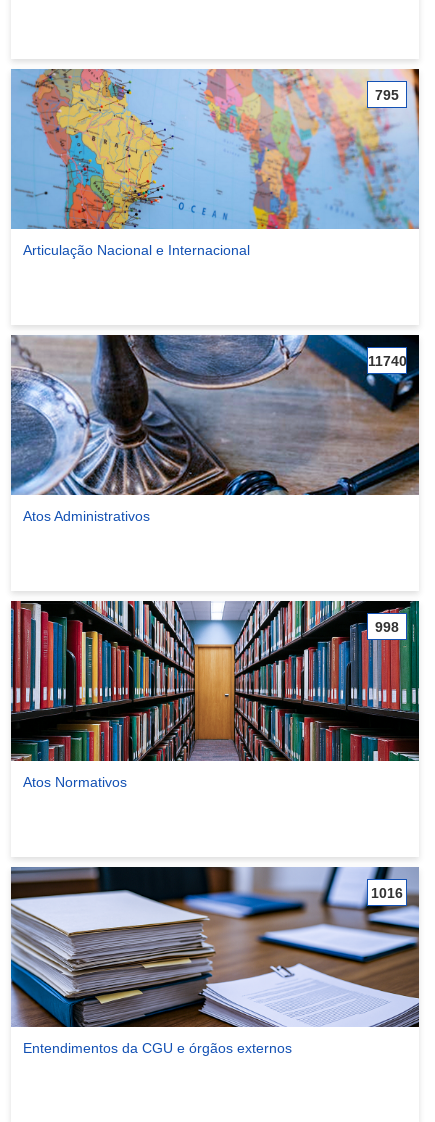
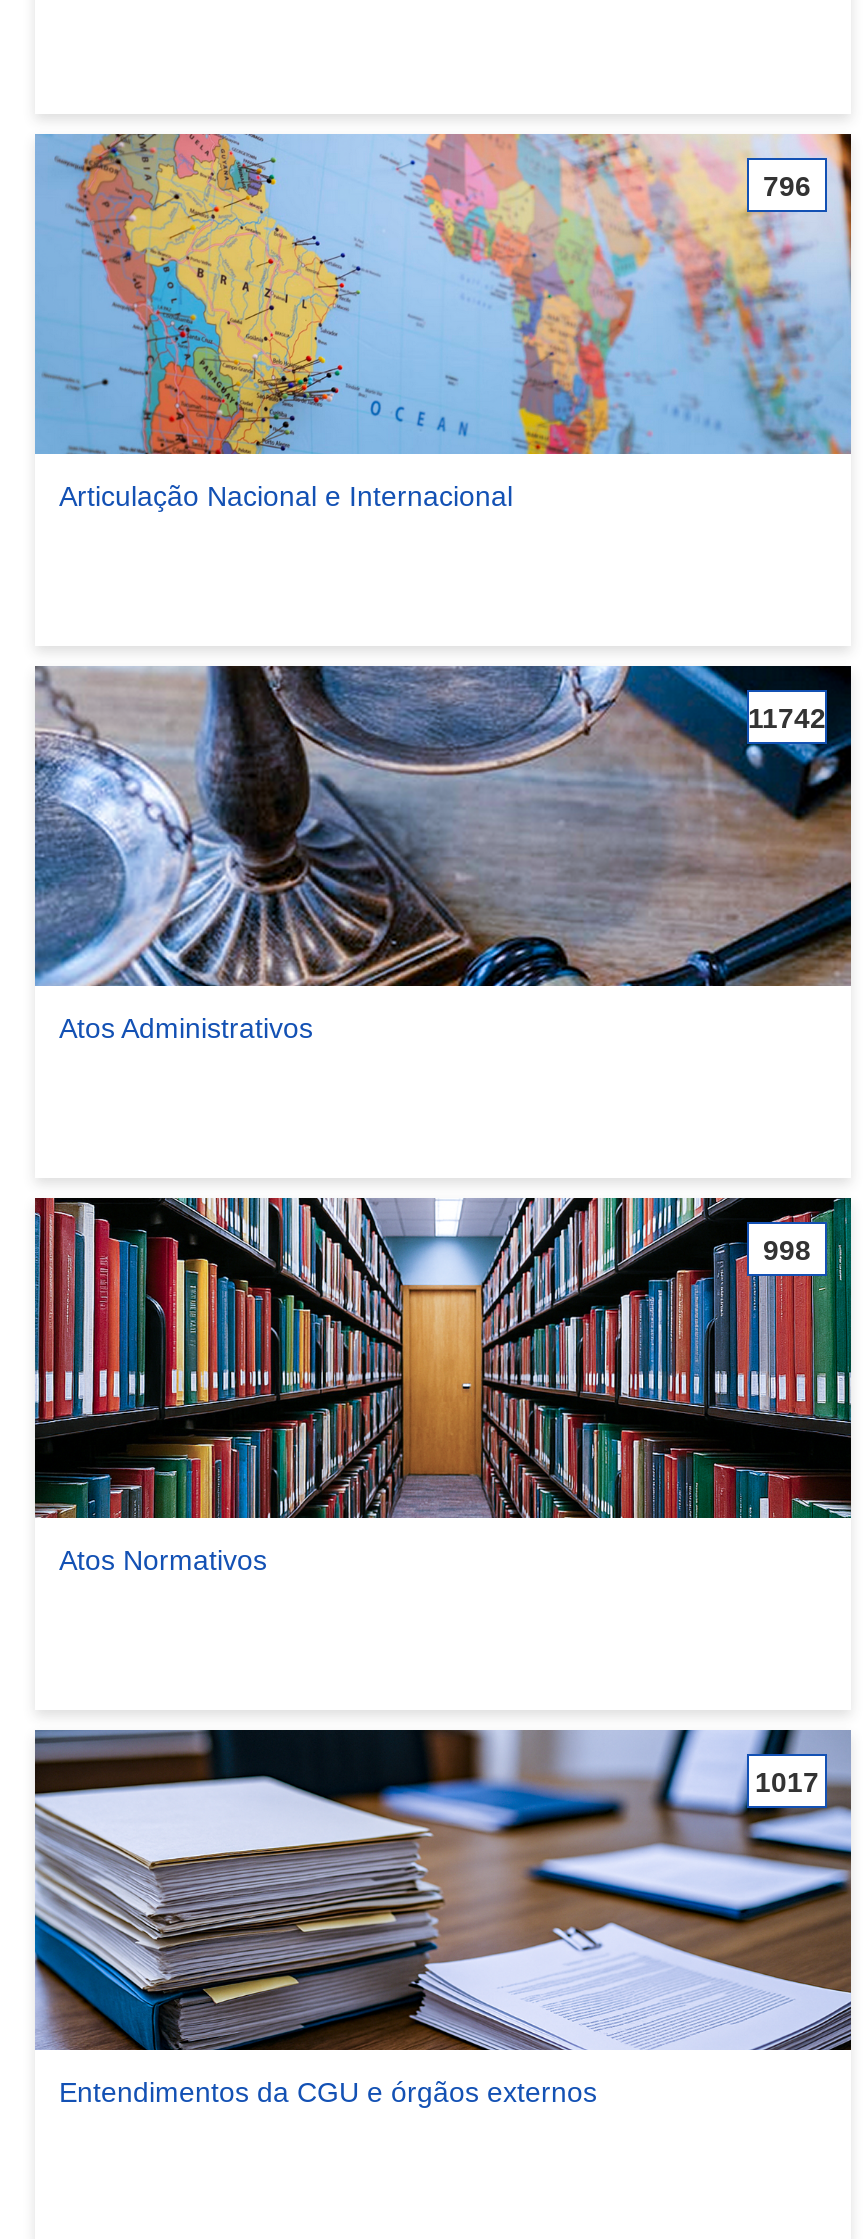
[375,86,399,102] 795 -> [763,169,811,201] 796
[367,352,406,368] 11740 -> [748,701,826,733] 11742
[371,884,403,900] 1016 -> [755,1765,819,1797] 1017

